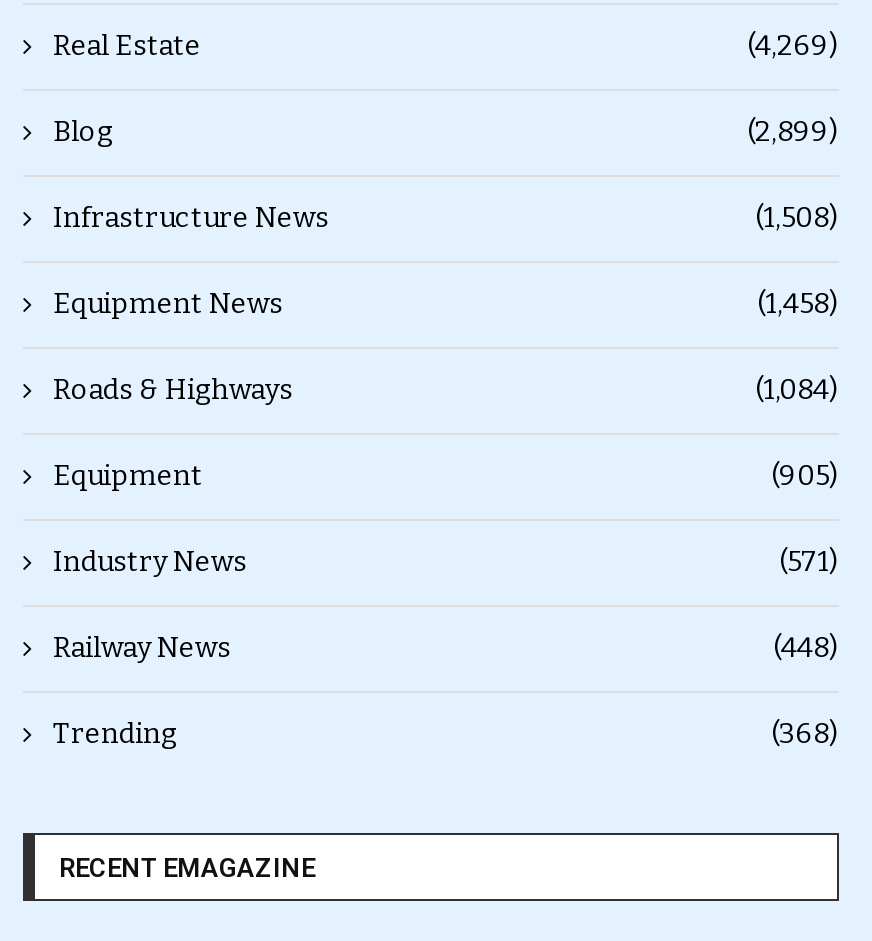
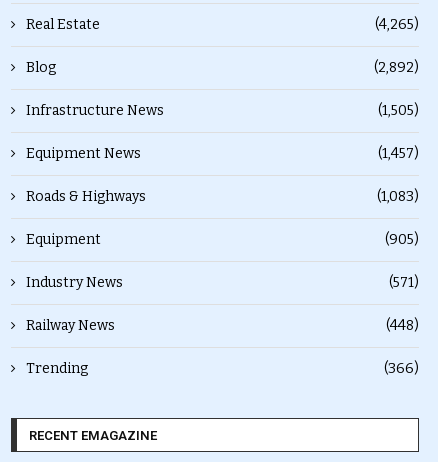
[747,28,839,62] (4,269) -> [375,16,419,33] (4,265)
[747,114,839,148] (2,899) -> [374,59,419,76] (2,892)
[755,200,839,234] (1,508) -> [378,102,419,119] (1,505)
[757,286,839,320] (1,458) -> [378,145,419,162] (1,457)
[755,372,839,406] (1,084) -> [377,188,419,205] (1,083)
[771,716,839,750] (368) -> [384,360,419,377] (366)

